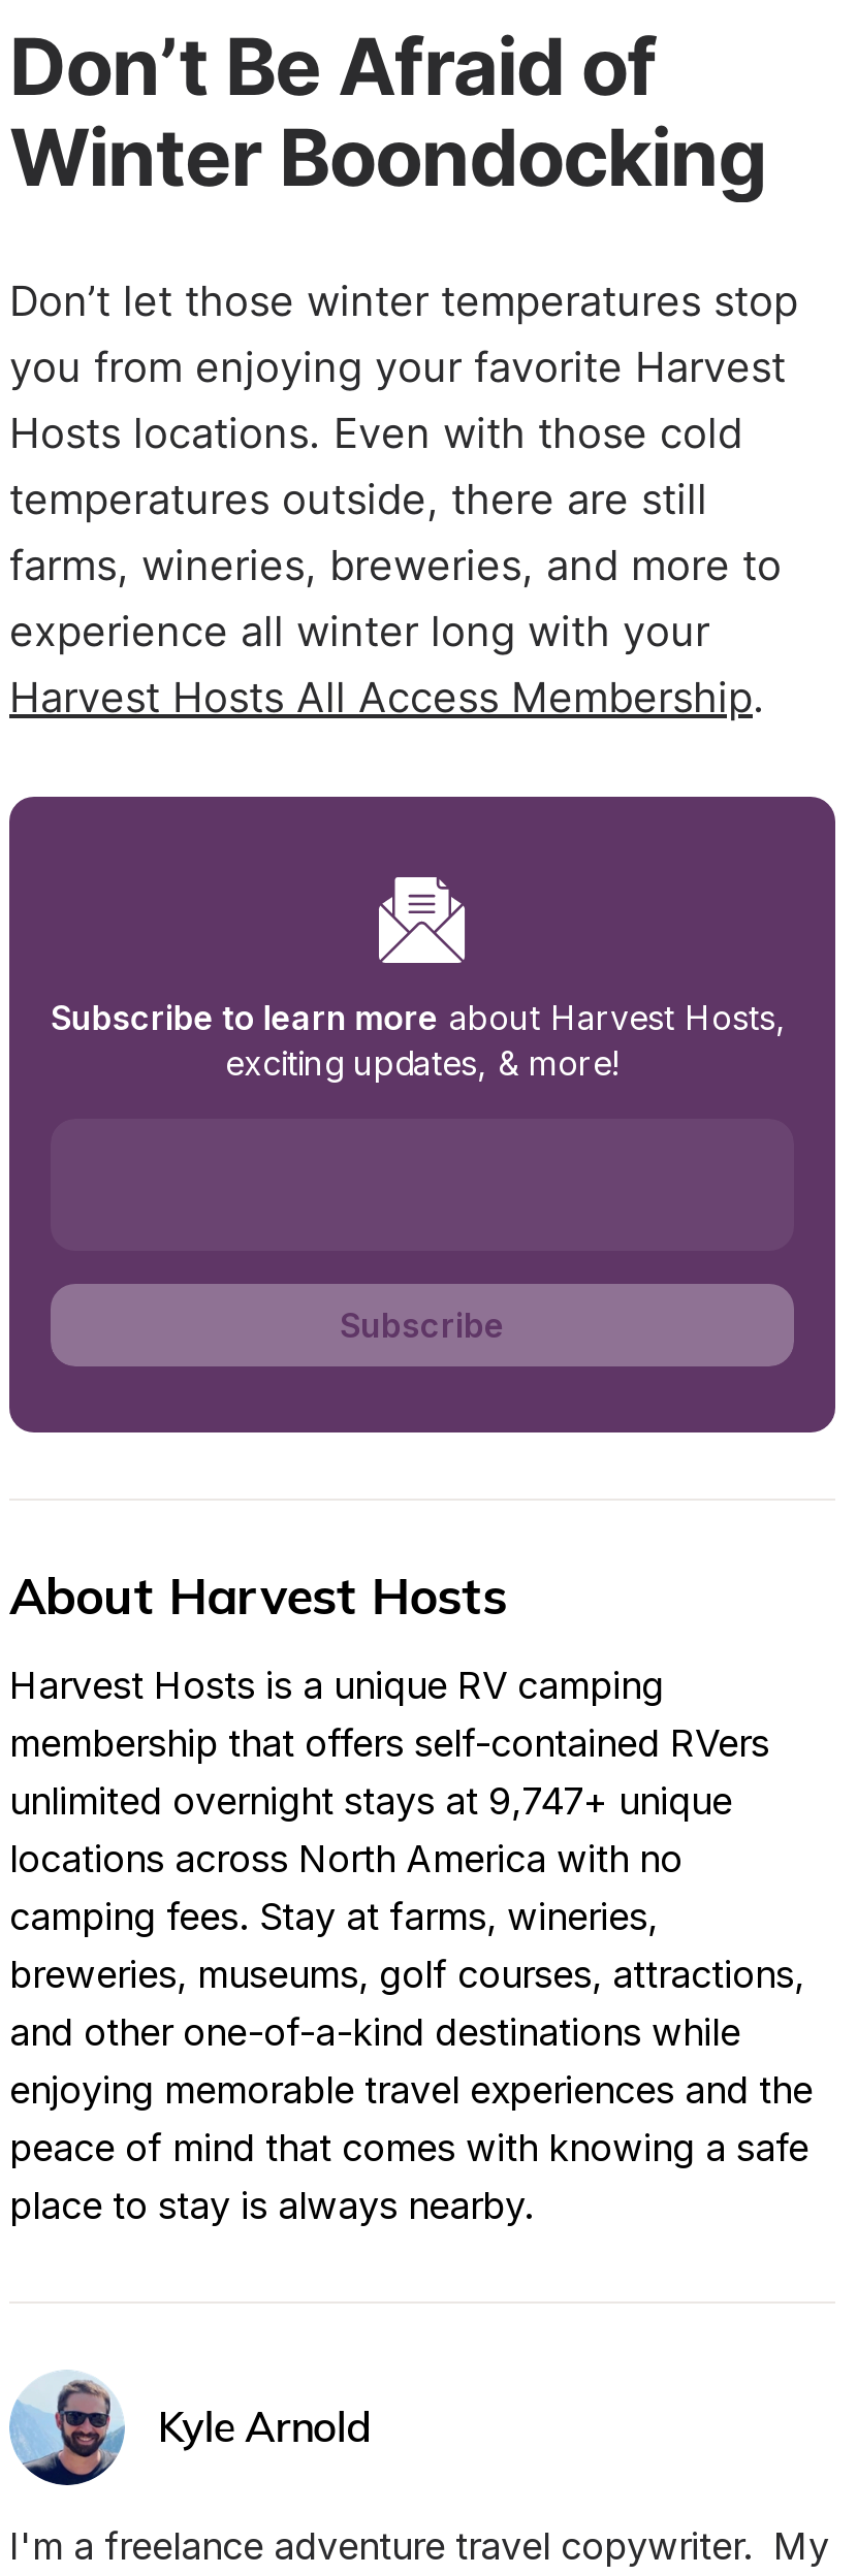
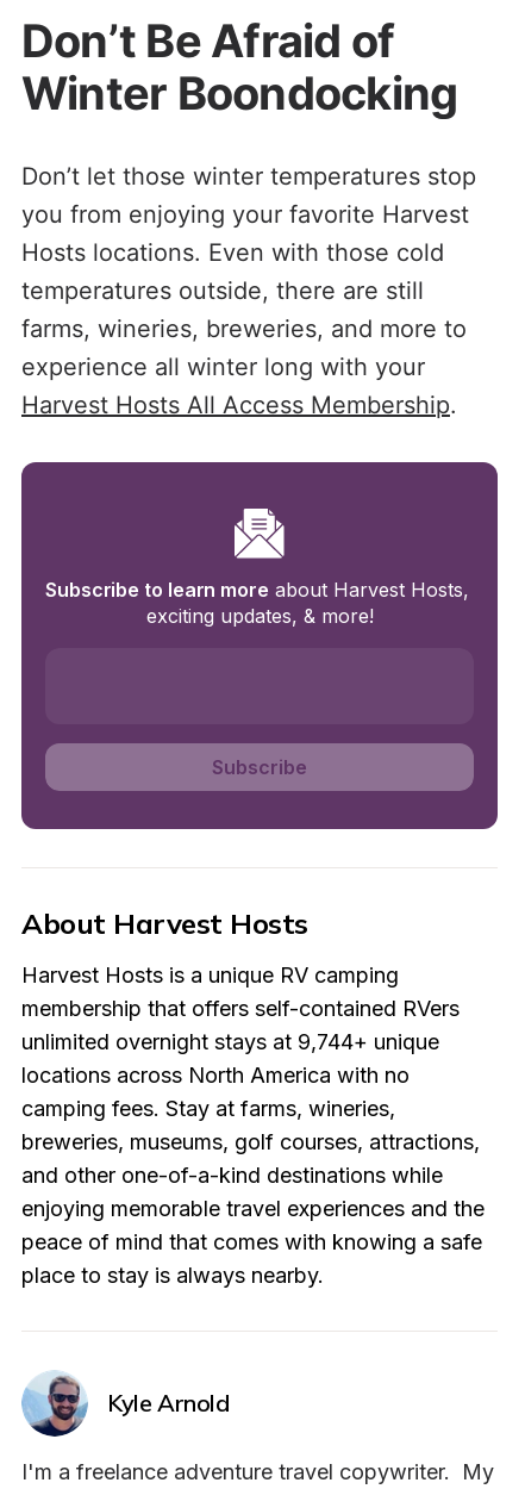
[9,1779,732,1823] unlimited overnight stays at 9,747+ unique -> [21,1029,439,1054] unlimited overnight stays at 9,744+ unique

